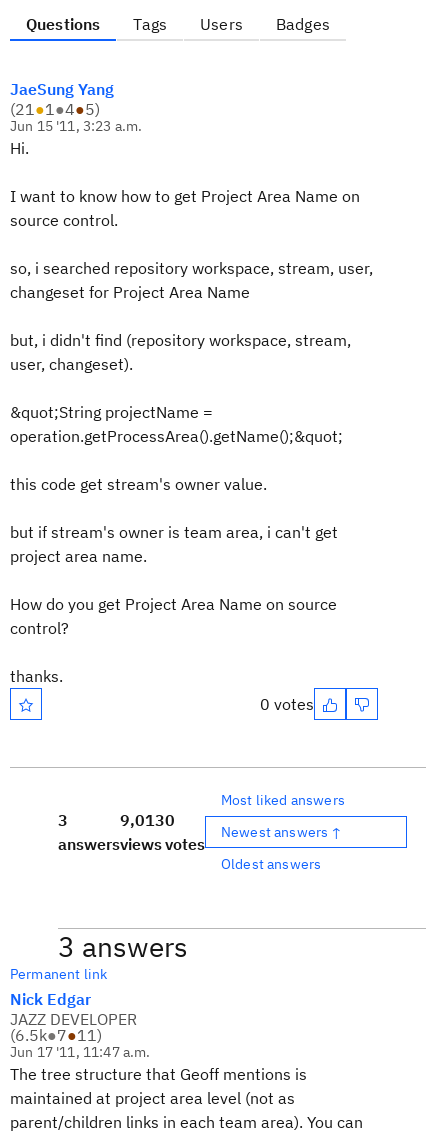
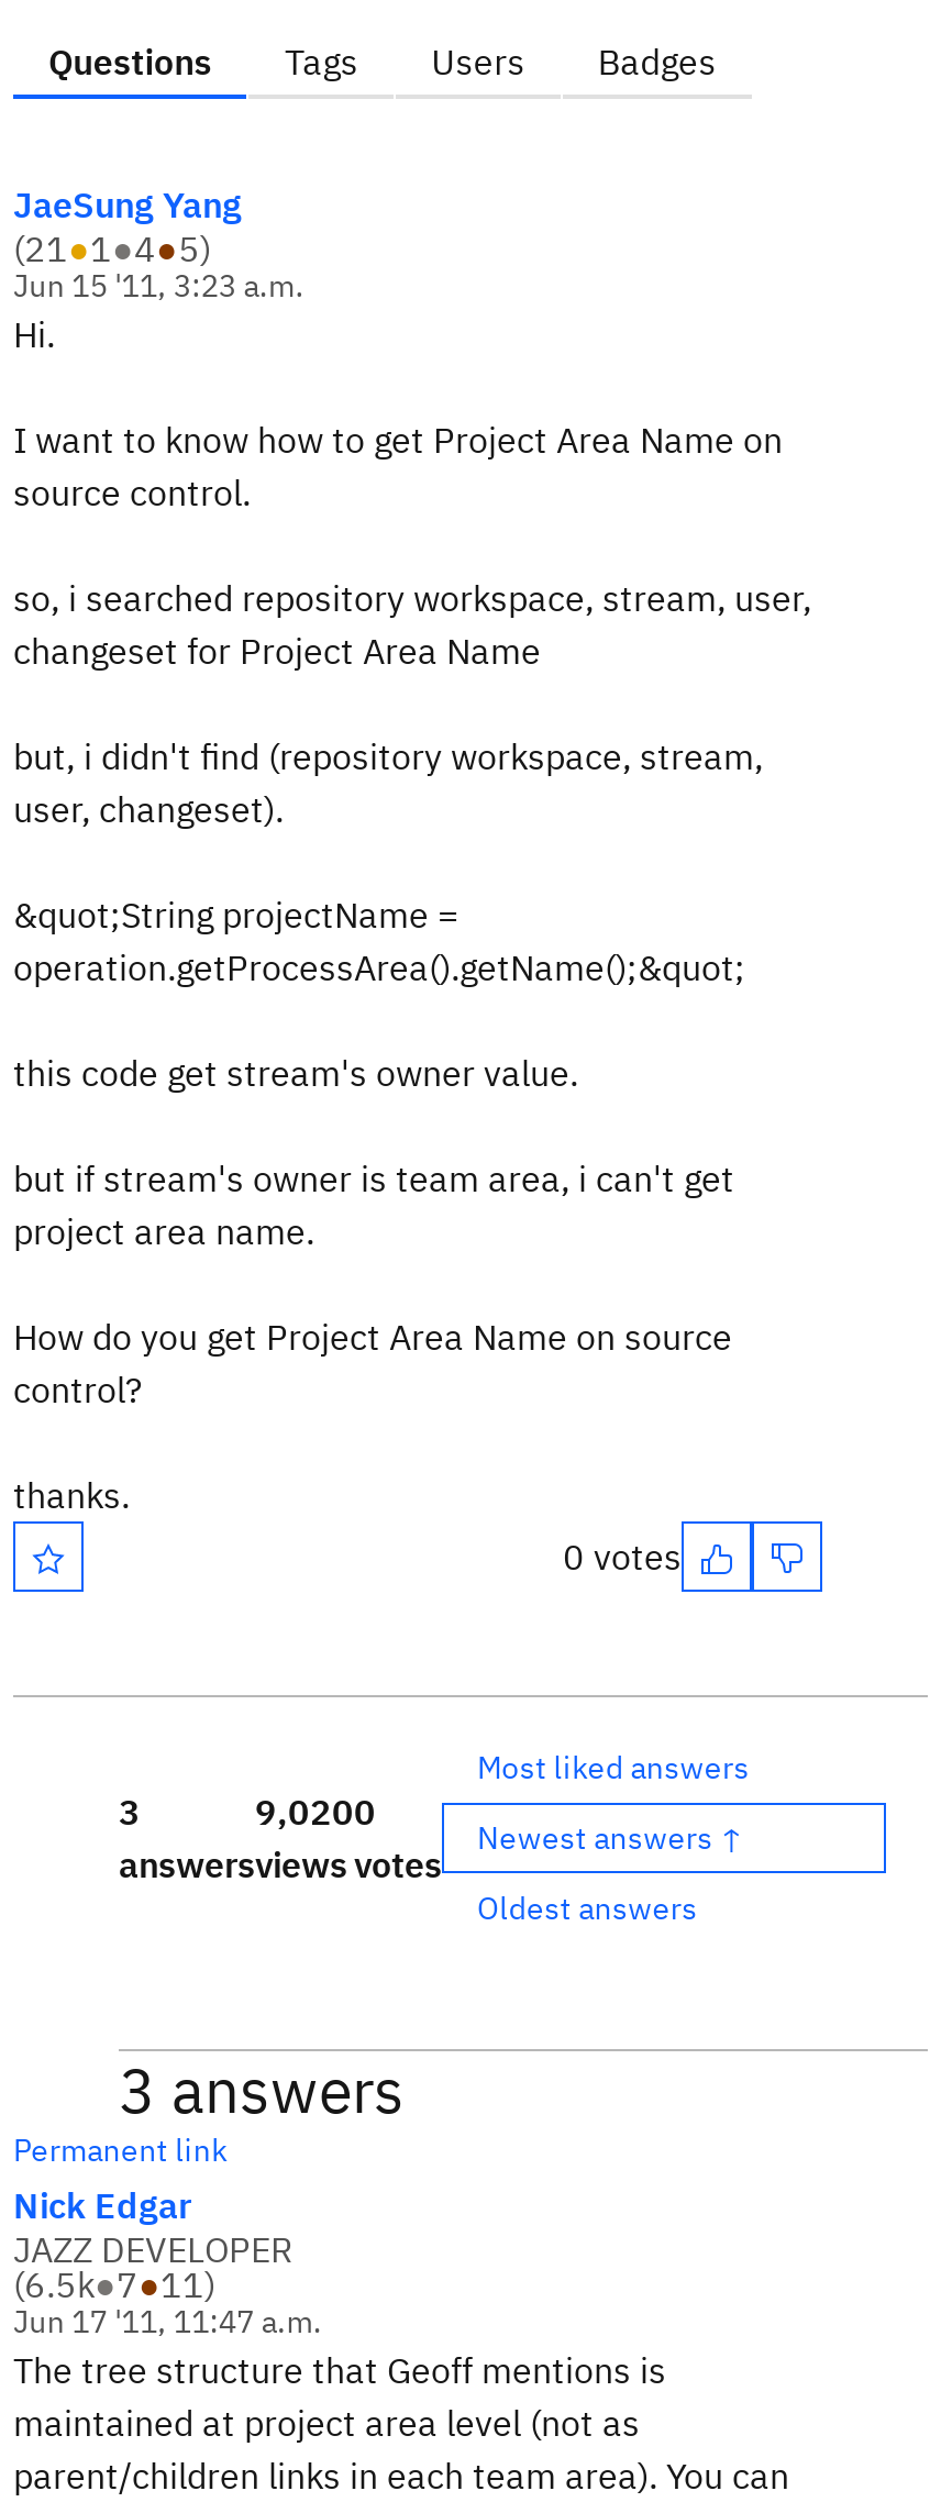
[120,810,175,830] 9,013 0 -> [255,1790,376,1834] 9,020 0

